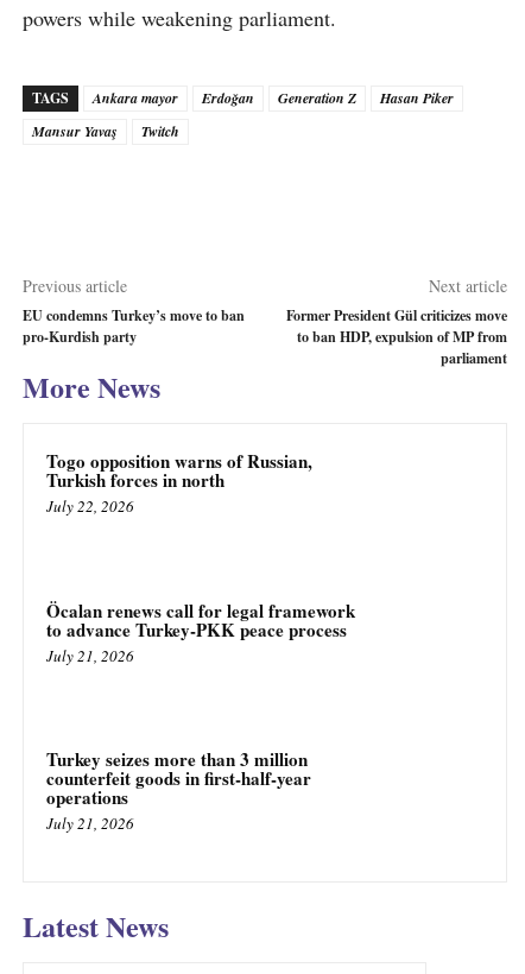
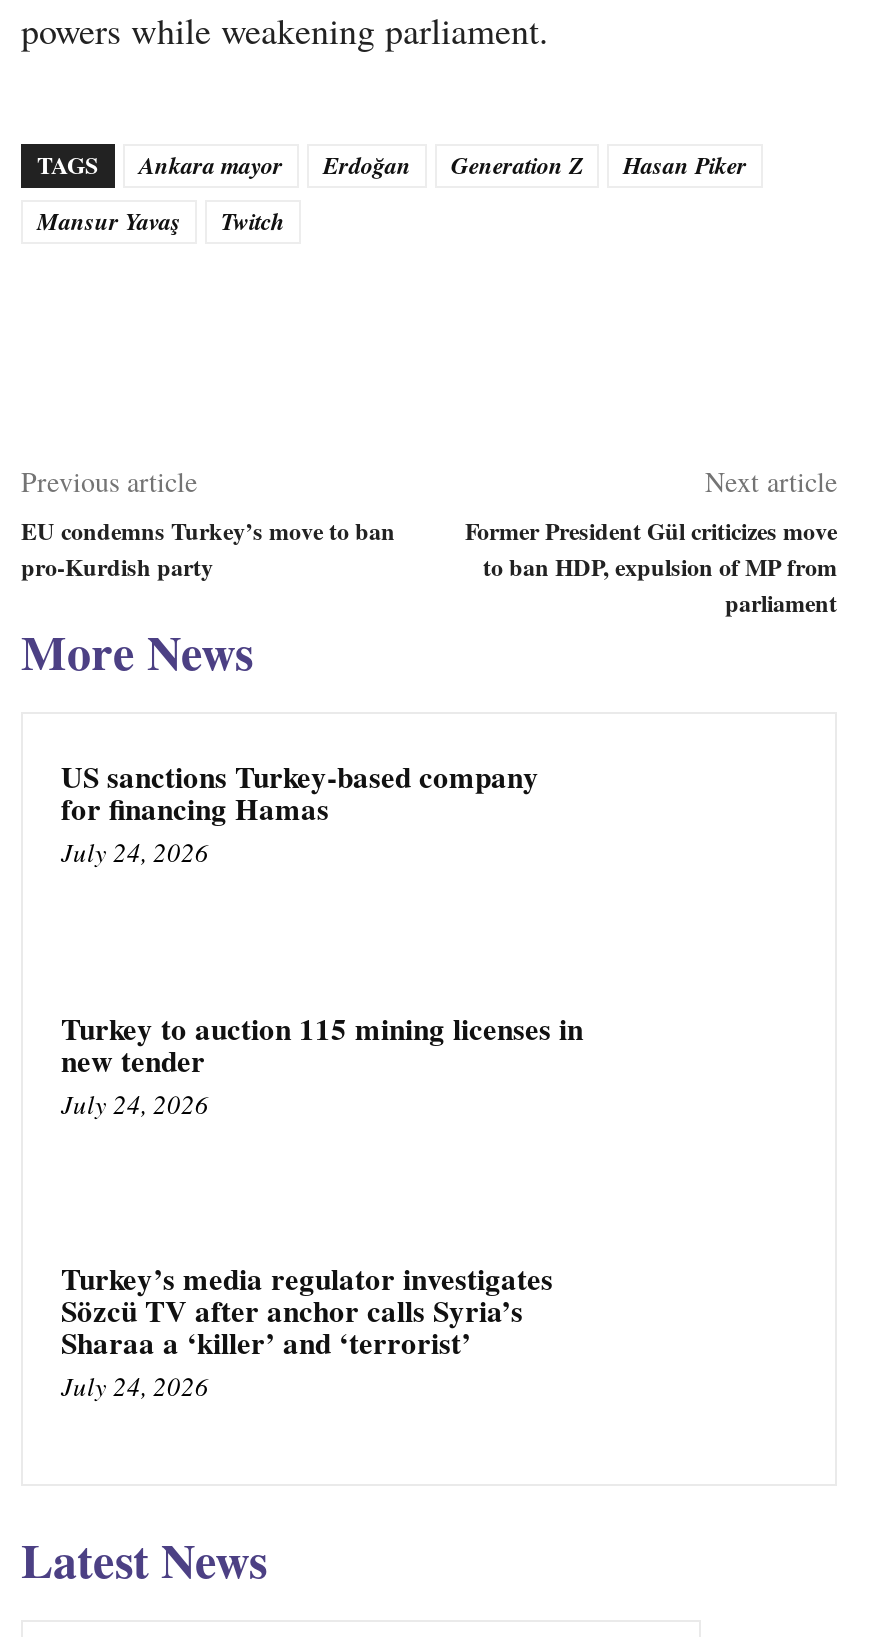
[46,448,312,517] Togo opposition warns of Russian, | Turkish forces in north | July 22, 2026 -> [61,754,539,870] US sanctions Turkey-based company | for financing Hamas | July 24, 2026
[46,597,355,666] Öcalan renews call for legal framework | to advance Turkey-PKK peace process | July 21, 2026 -> [61,1005,583,1121] Turkey to auction 115 mining licenses in | new tender | July 24, 2026
[46,746,311,834] Turkey seizes more than 3 million | counterfeit goods in first-half-year | operations | July 21, 2026 -> [61,1257,553,1405] Turkey’s media regulator investigates | Sözcü TV after anchor calls Syria’s | Sharaa a ‘killer’ and ‘terrorist’ | July 24, 2026

